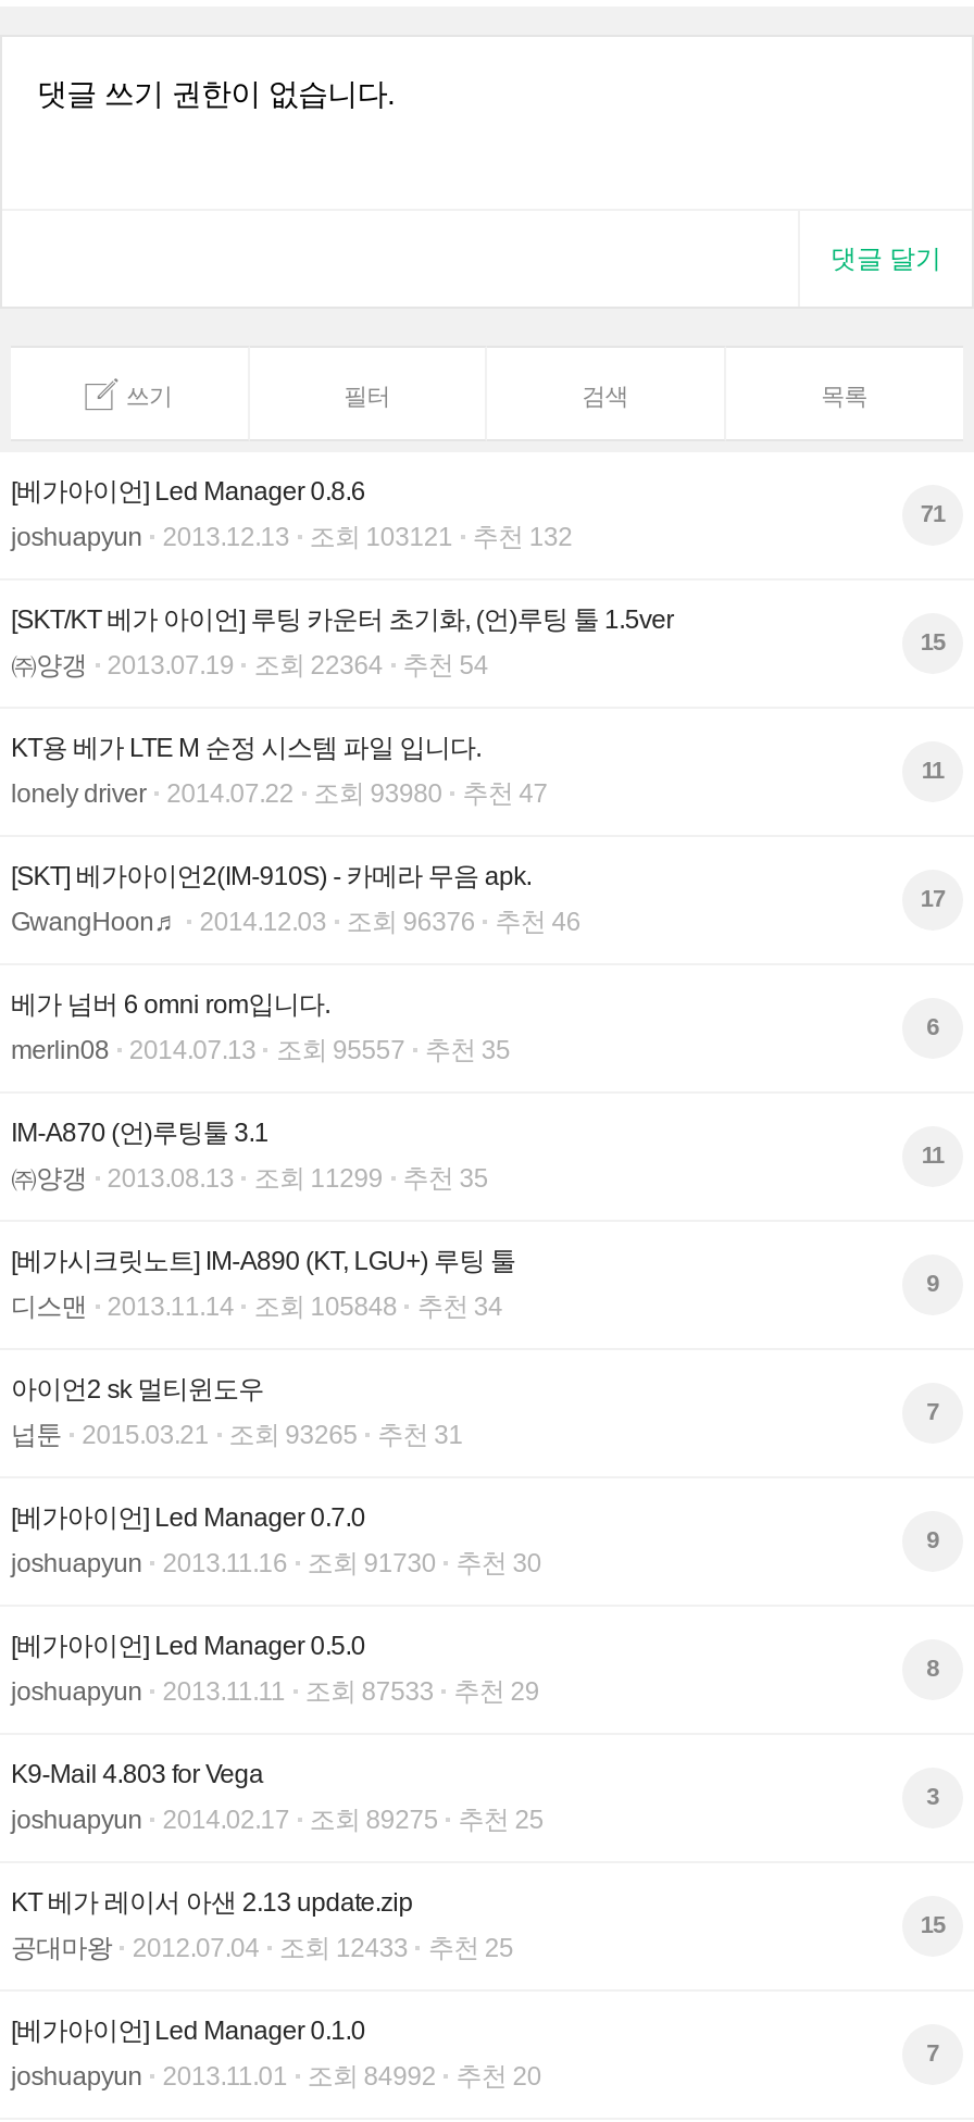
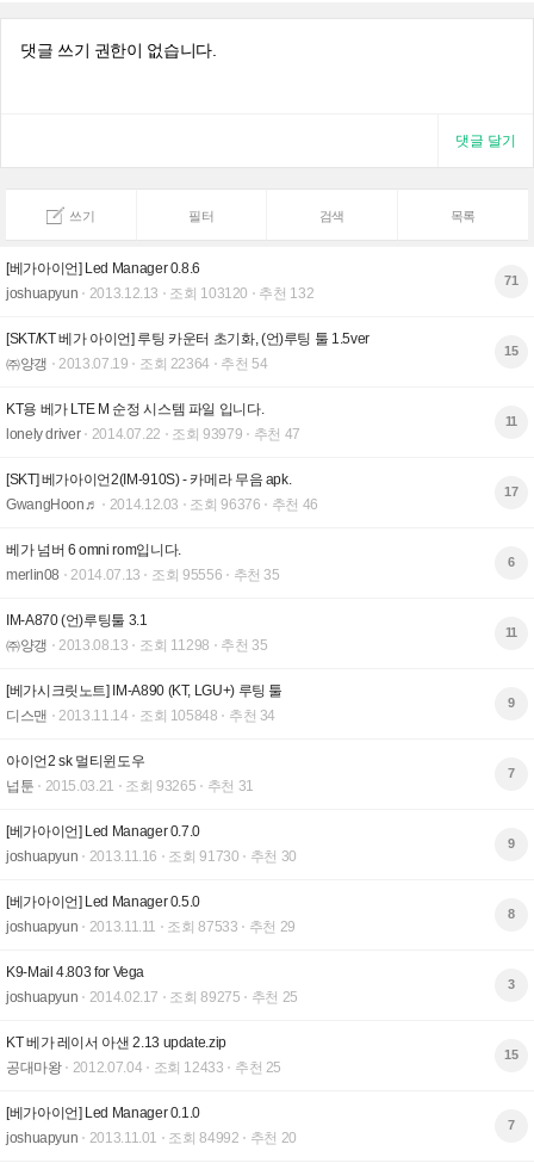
[11,522,572,552] joshuapyun 2013.12.13 조회 103121 추천 132 -> [6,285,314,302] joshuapyun 2013.12.13 조회 103120 추천 132
[11,778,548,809] lonely driver 2014.07.22 조회 93980 추천 47 -> [6,426,300,443] lonely driver 2014.07.22 조회 93979 추천 47
[11,1035,510,1065] merlin08 2014.07.13 조회 95557 추천 35 -> [6,567,280,583] merlin08 2014.07.13 조회 95556 추천 35
[254,1163,383,1194] 조회 11299 -> [139,637,210,654] 조회 11298

